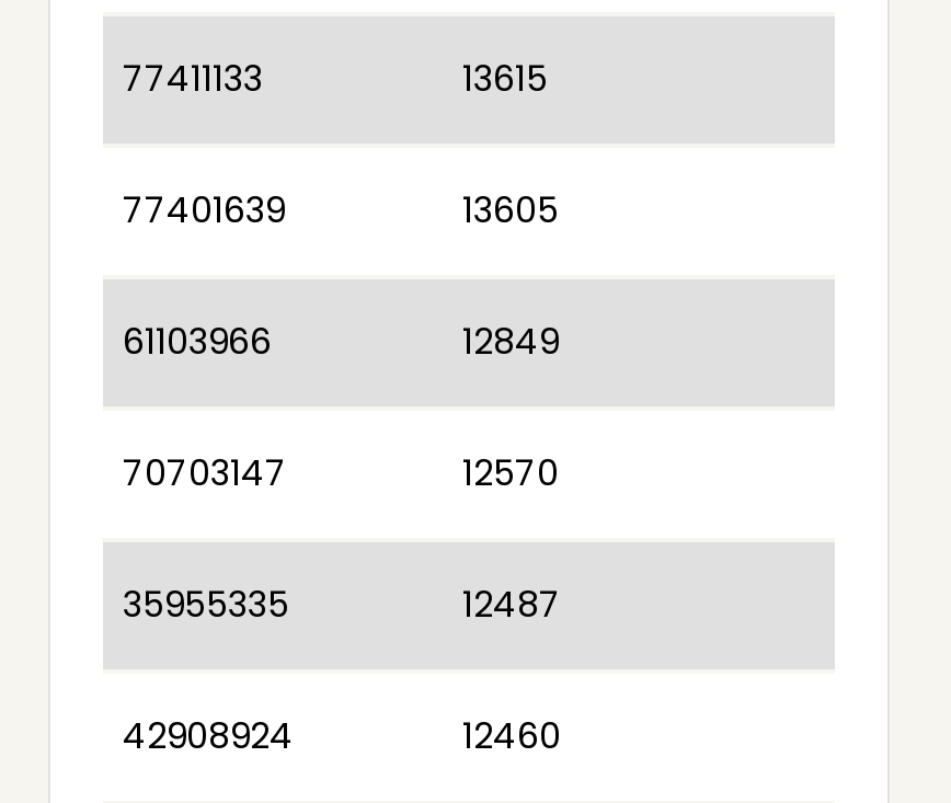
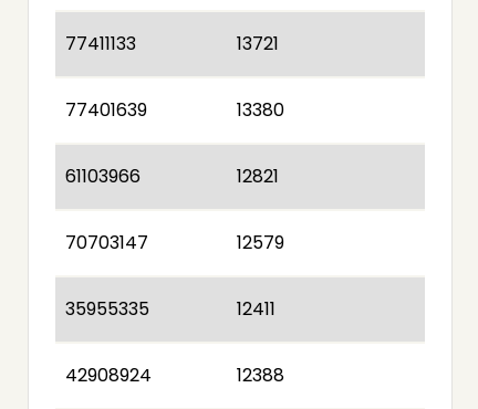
[462,54,548,104] 13615 -> [237,31,279,56] 13721
[462,185,559,236] 13605 -> [237,97,284,123] 13380
[462,317,559,367] 12849 -> [237,164,279,189] 12821
[462,448,559,498] 12570 -> [237,230,284,255] 12579
[462,580,561,630] 12487 -> [237,296,276,322] 12411
[462,711,561,761] 12460 -> [237,363,284,388] 12388

